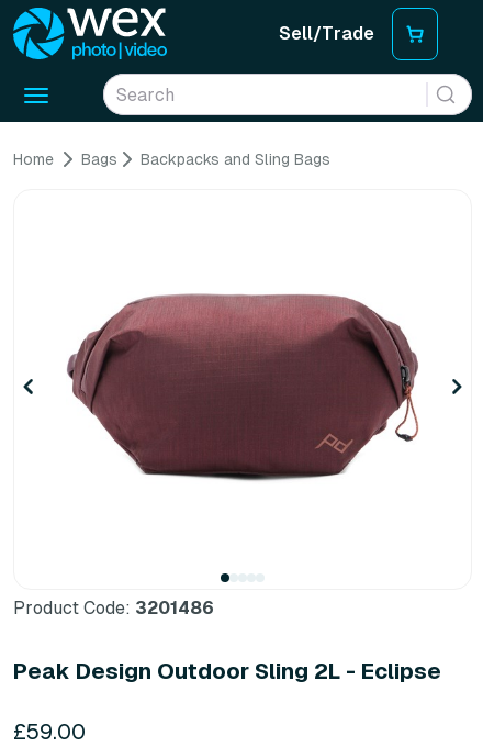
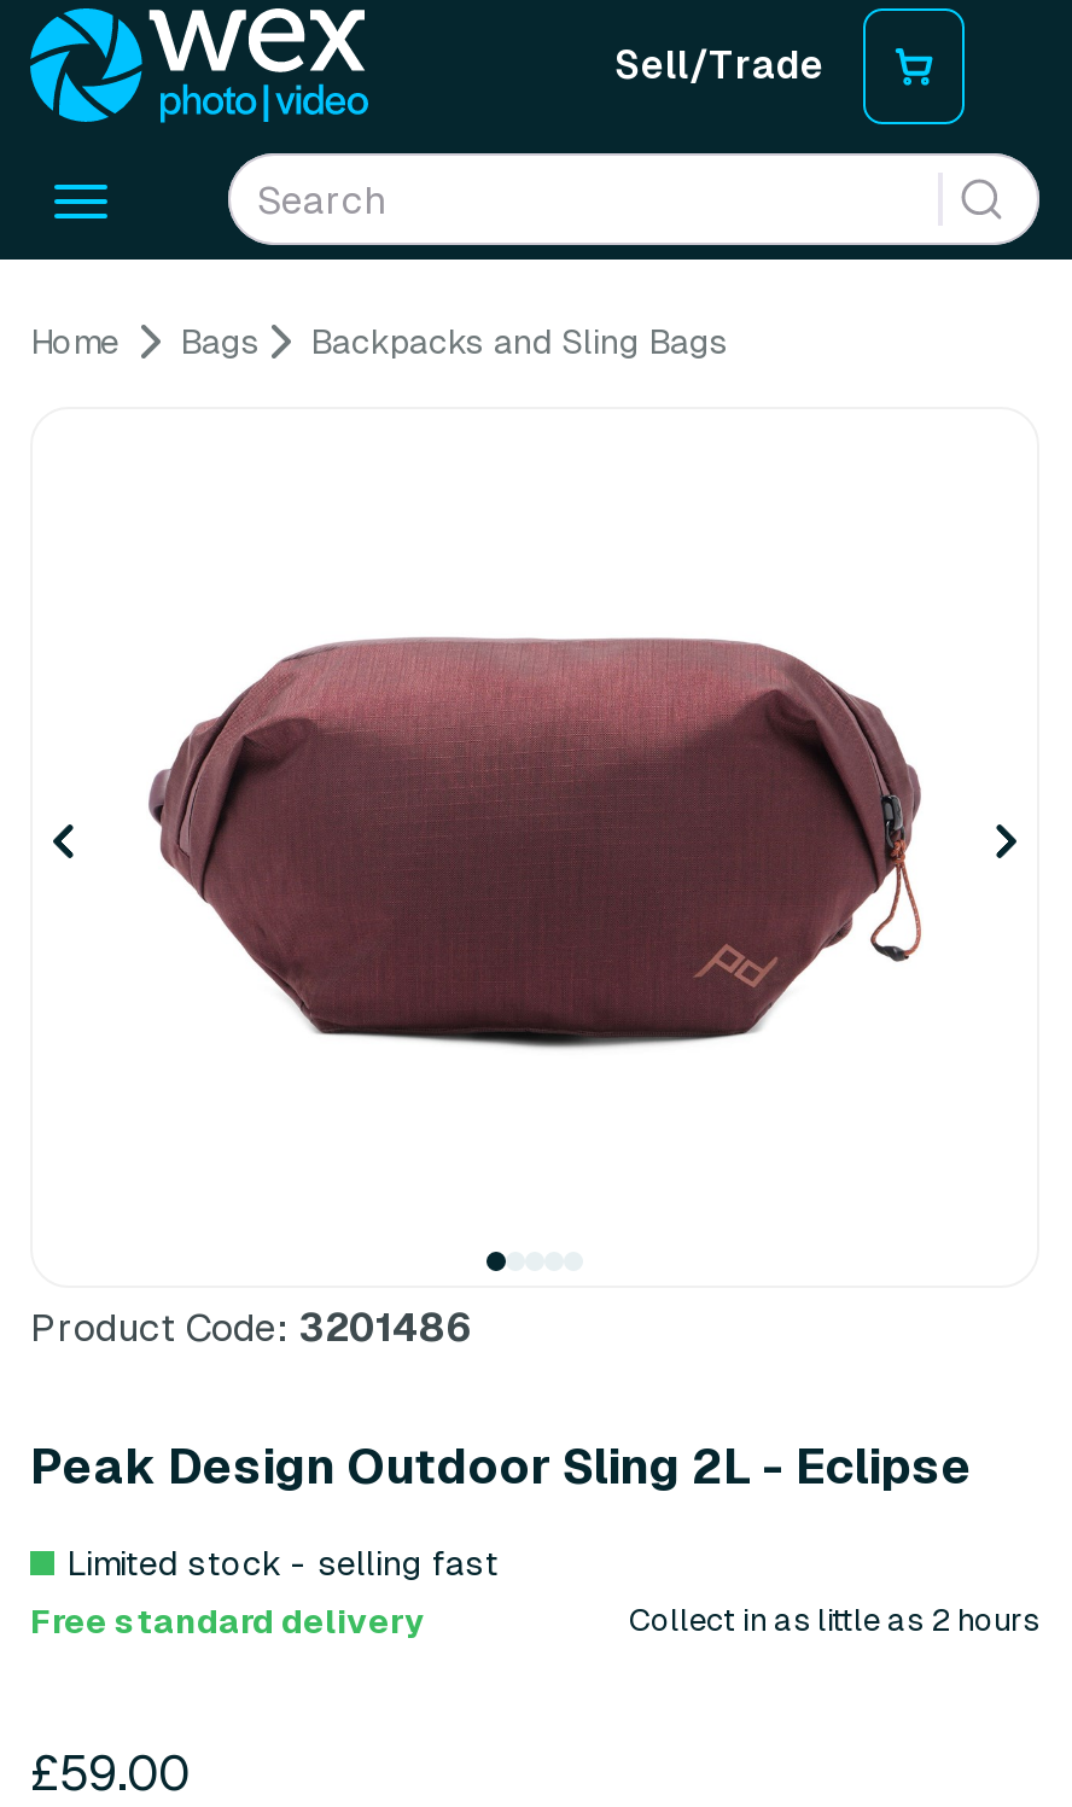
none -> [30,1544,1039,1640] Limited stock - selling fast | Free standard delivery | Collect in as little as 2 hours

